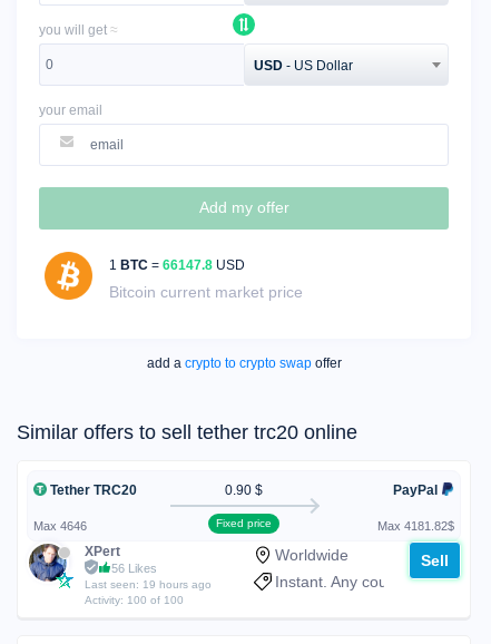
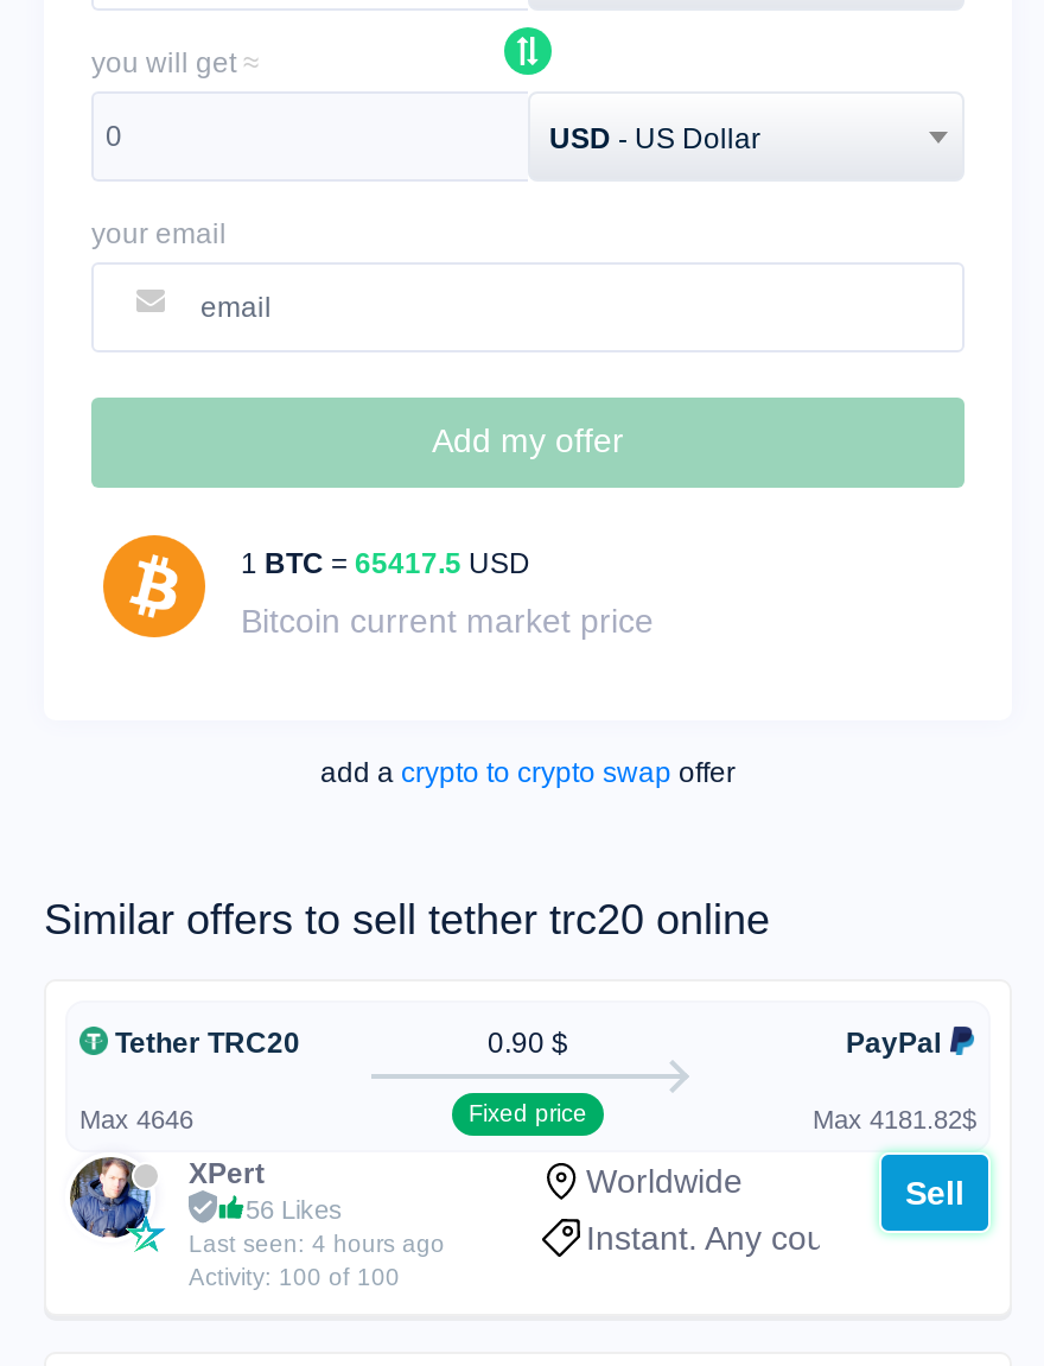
[109,257,245,273] 1 BTC = 66147.8 USD -> [241,547,530,581] 1 BTC = 65417.5 USD
[85,578,212,591] Last seen: 19 hours ago -> [189,1231,445,1257] Last seen: 4 hours ago

